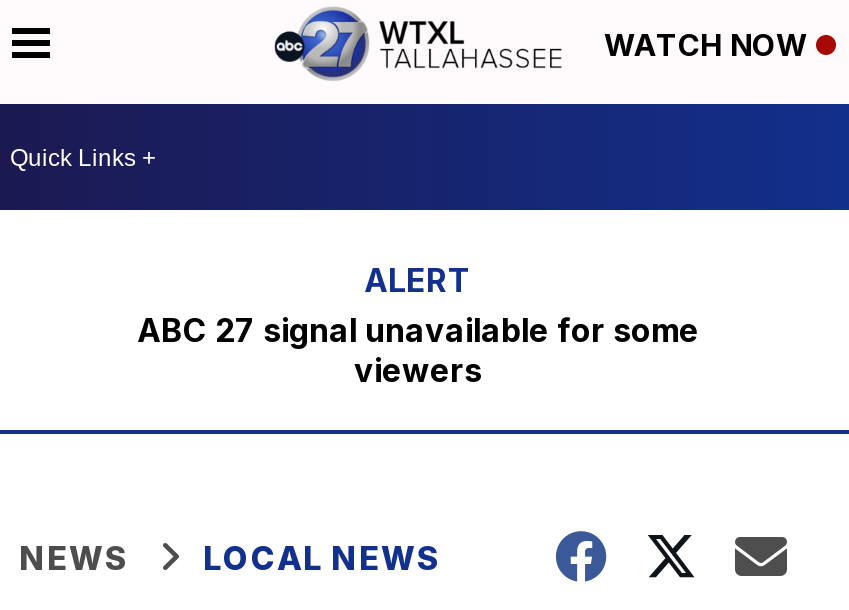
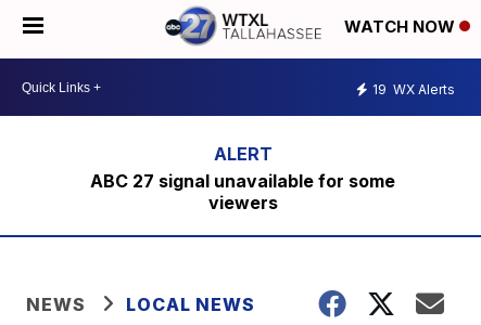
none -> [372,81,455,97] 19 WX Alerts

